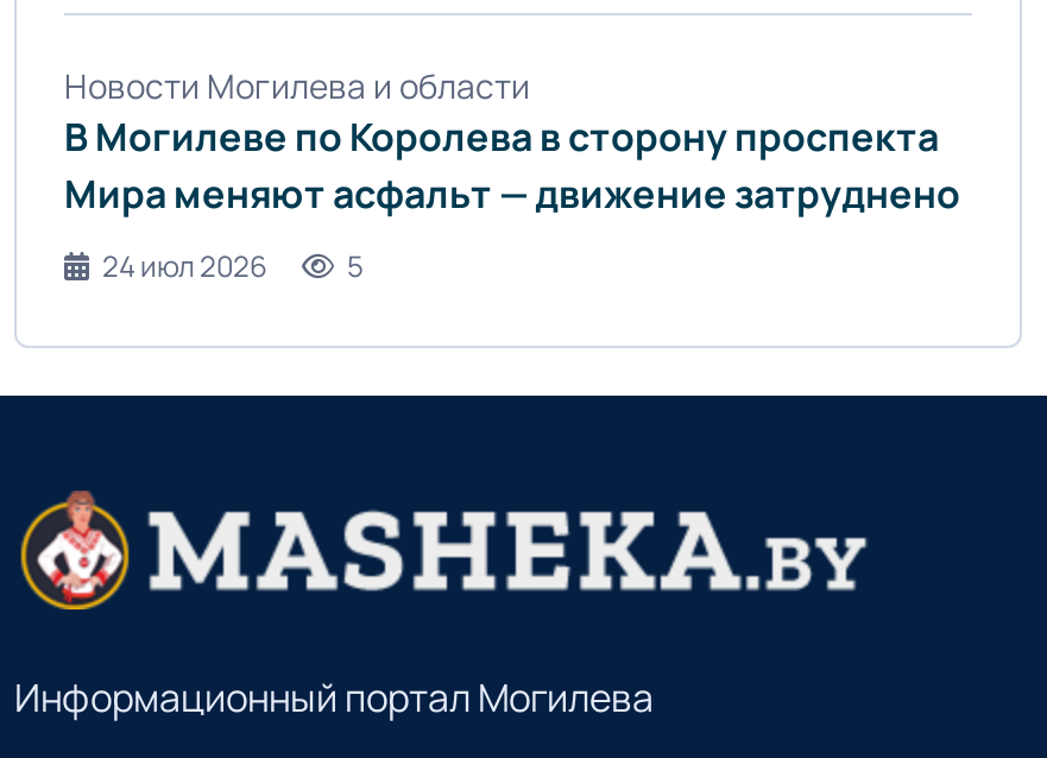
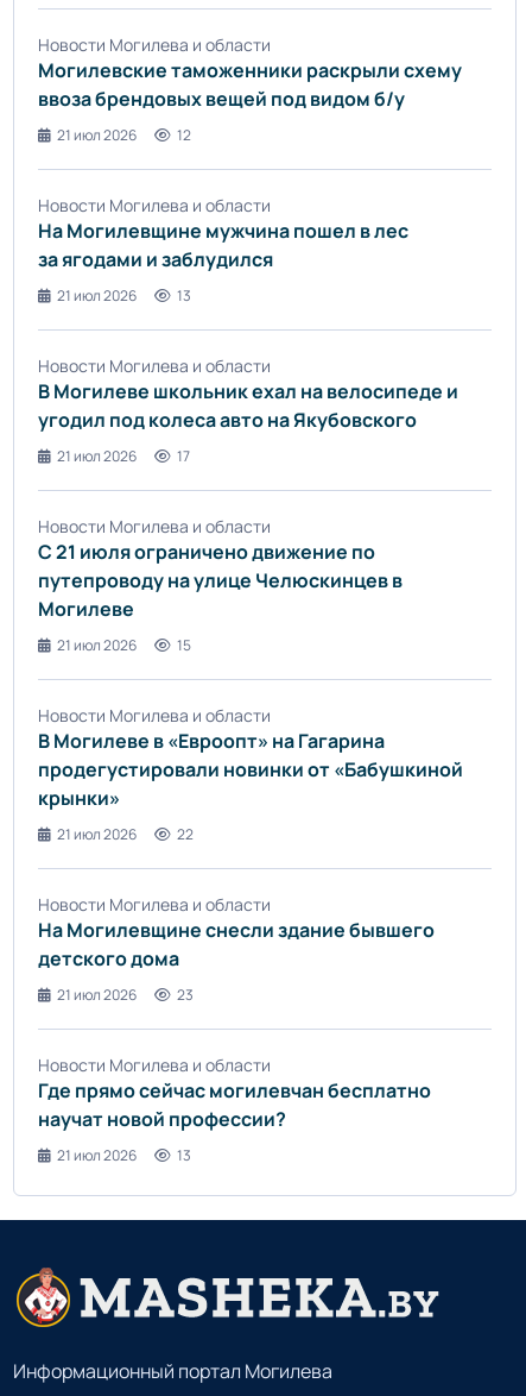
[64,110,960,285] В Могилеве по Королева в сторону проспекта | Мира меняют асфальт — движение затруднено | 24 июл 2026 | 5 -> [38,57,463,1165] Могилевские таможенники раскрыли схему | ввоза брендовых вещей под видом б/у | 21 июл 2026 | 12 | Новости Могилева и области | На Могилевщине мужчина пошел в лес | за ягодами и заблудился | 21 июл 2026 | 13 | Новости Могилева и области | В Могилеве школьник ехал на велосипеде и | угодил под колеса авто на Якубовского | 21 июл 2026 | 17 | Новости Могилева и области | С 21 июля ограничено движение по | путепроводу на улице Челюскинцев в | Могилеве | 21 июл 2026 | 15 | Новости Могилева и области | В Могилеве в «Евроопт» на Гагарина | продегустировали новинки от «Бабушкиной | крынки» | 21 июл 2026 | 22 | Новости Могилева и области | На Могилевщине снесли здание бывшего | детского дома | 21 июл 2026 | 23 | Новости Могилева и области | Где прямо сейчас могилевчан бесплатно | научат новой профессии? | 21 июл 2026 | 13

